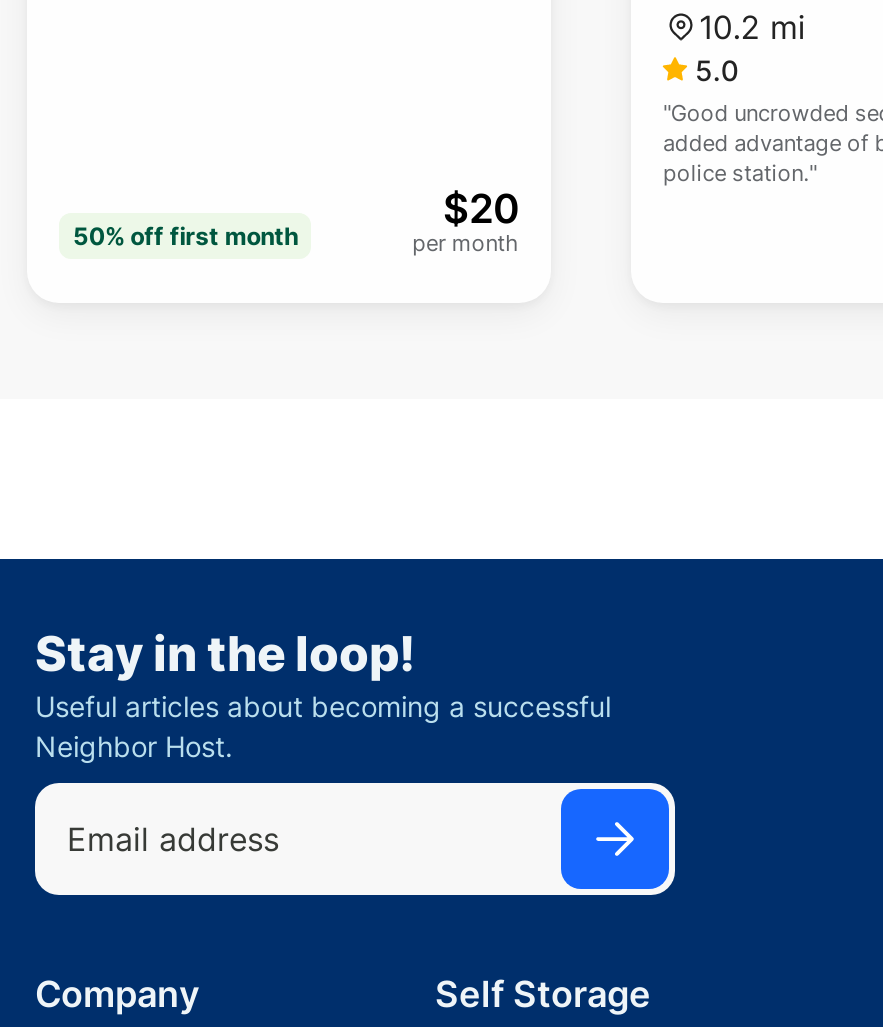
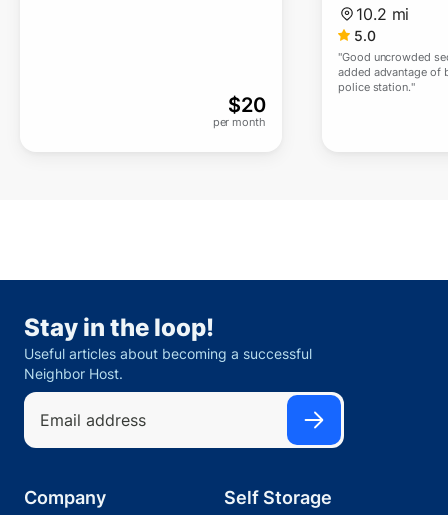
[73,221,298,251] 50% off first month -> none

